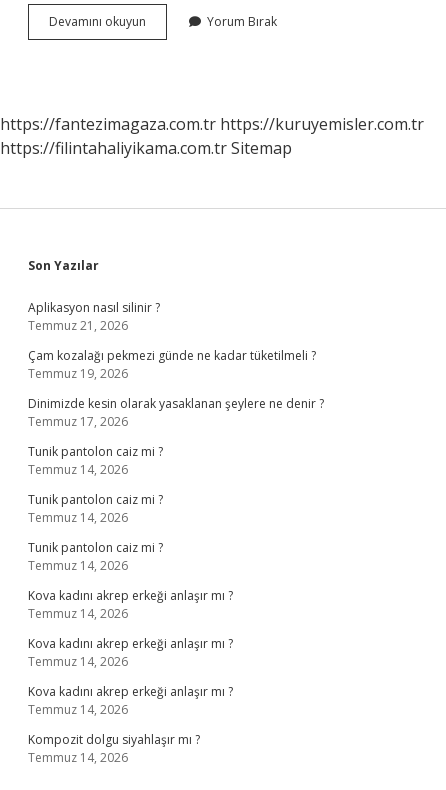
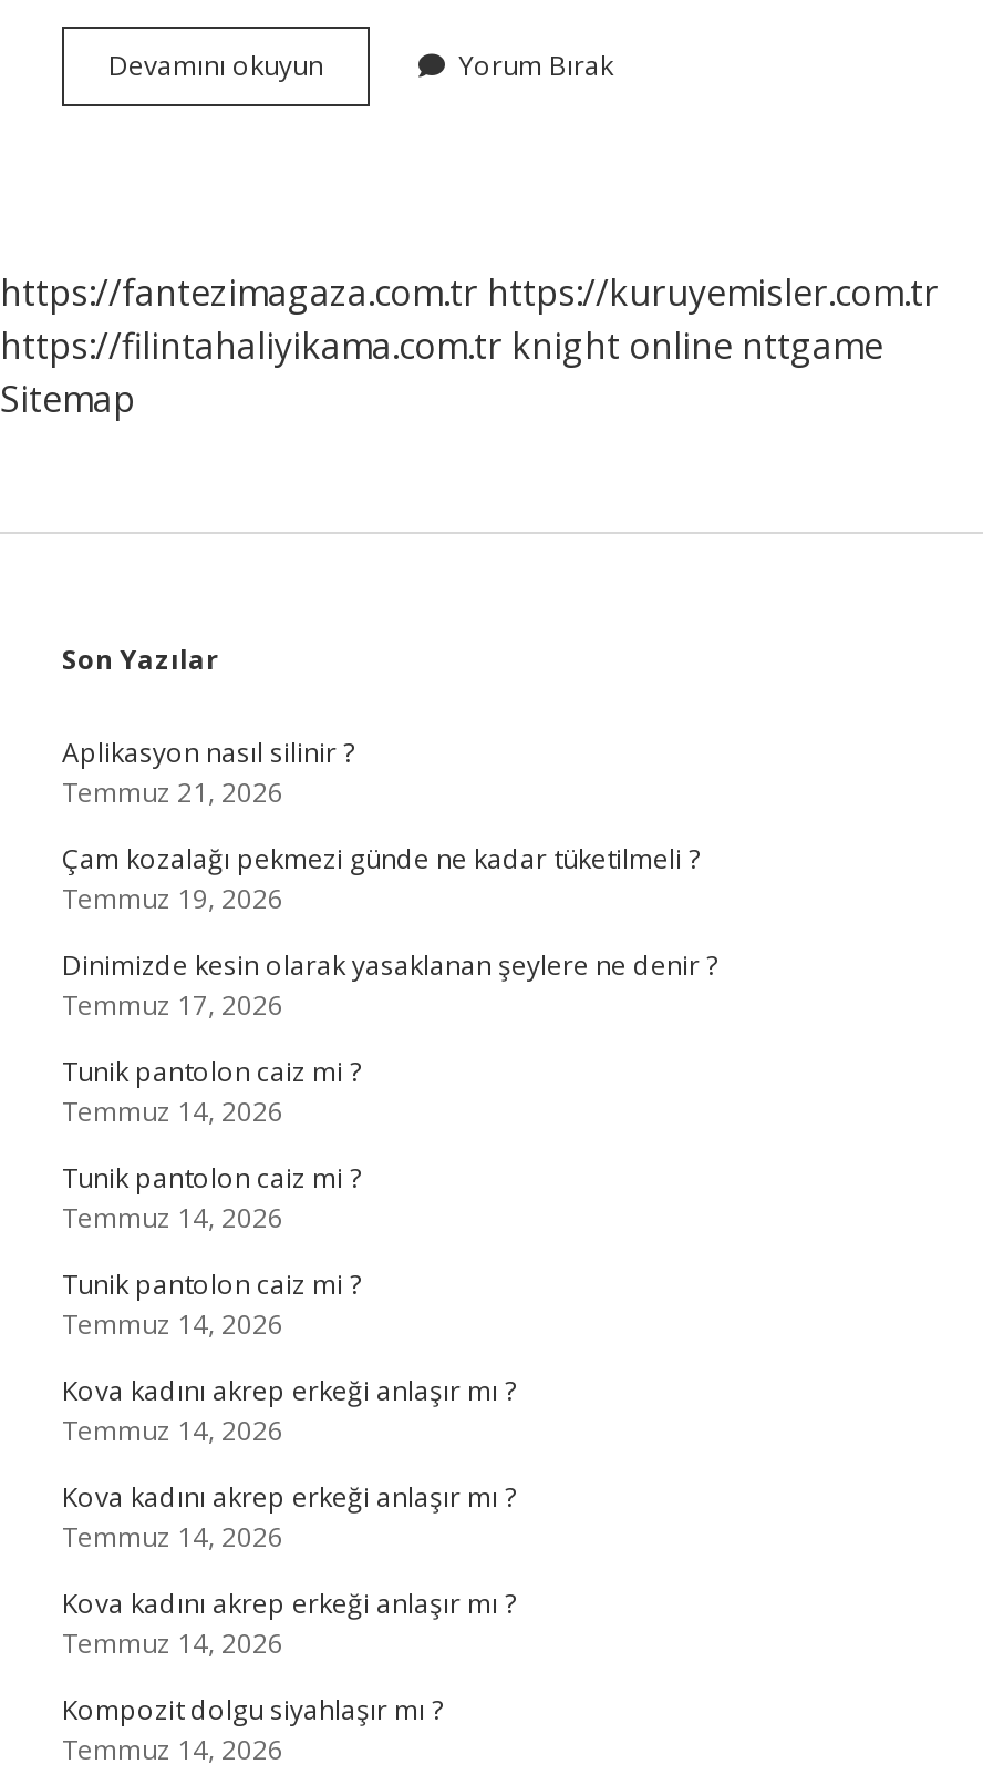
[0,137,292,159] https://filintahaliyikama.com.tr Sitemap -> [0,321,883,423] https://filintahaliyikama.com.tr knight online nttgame | Sitemap

